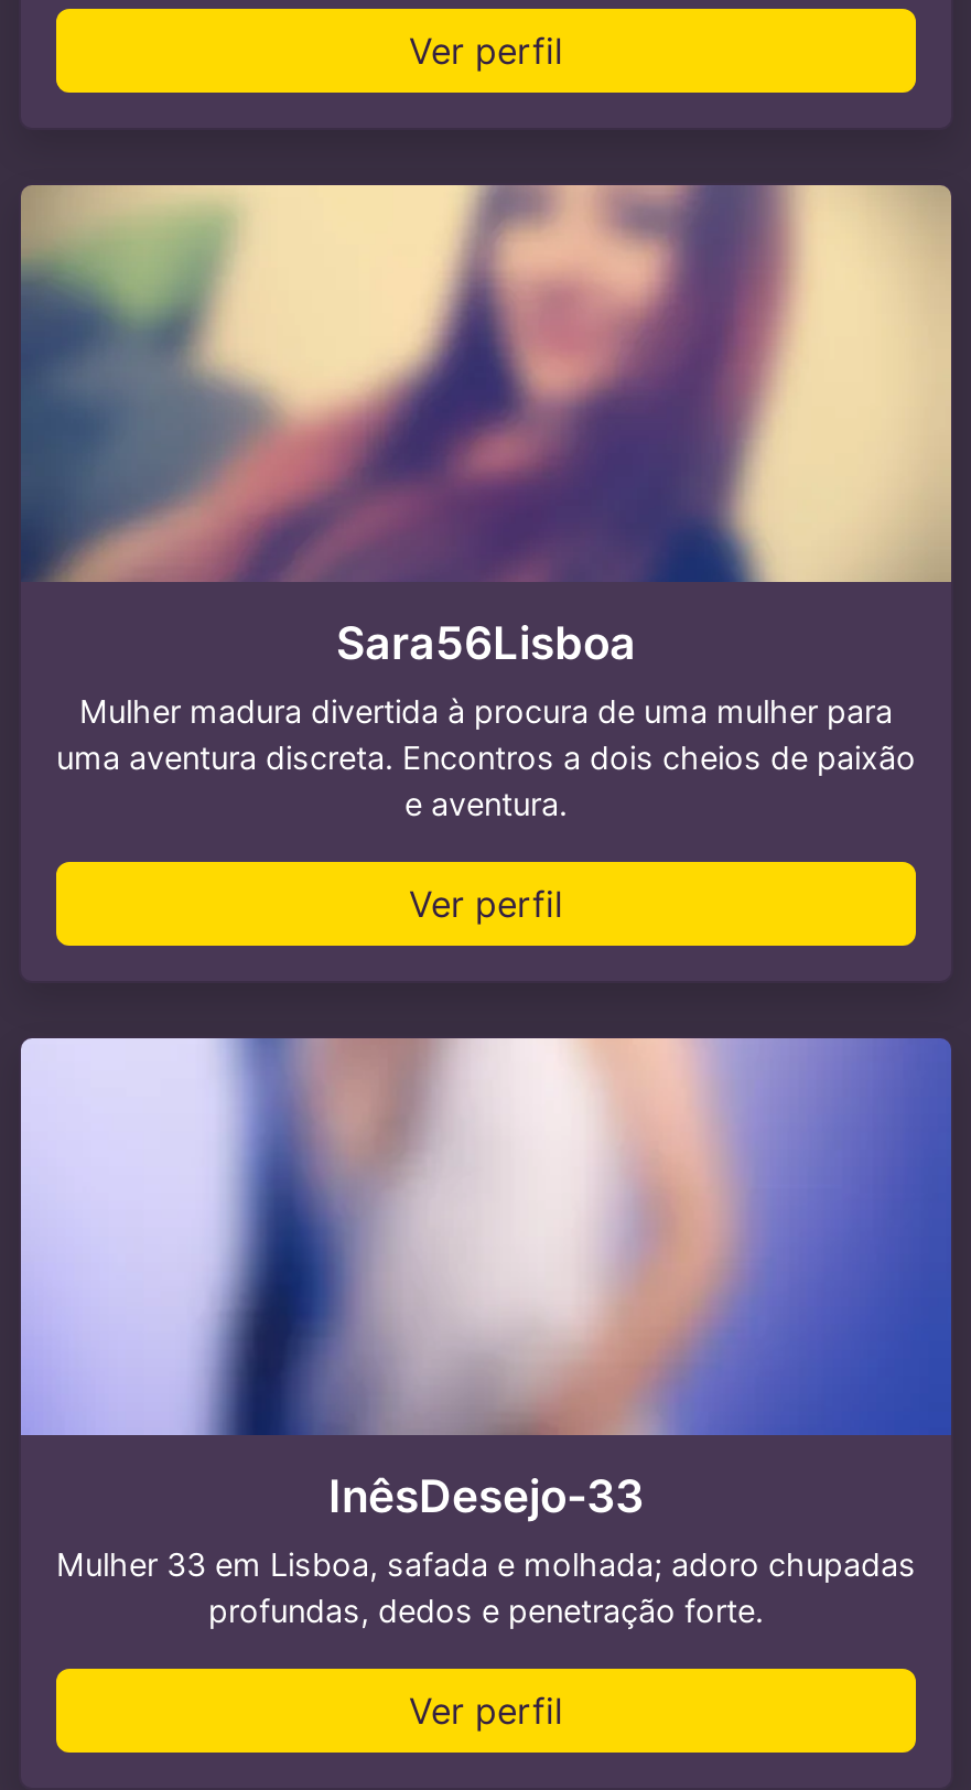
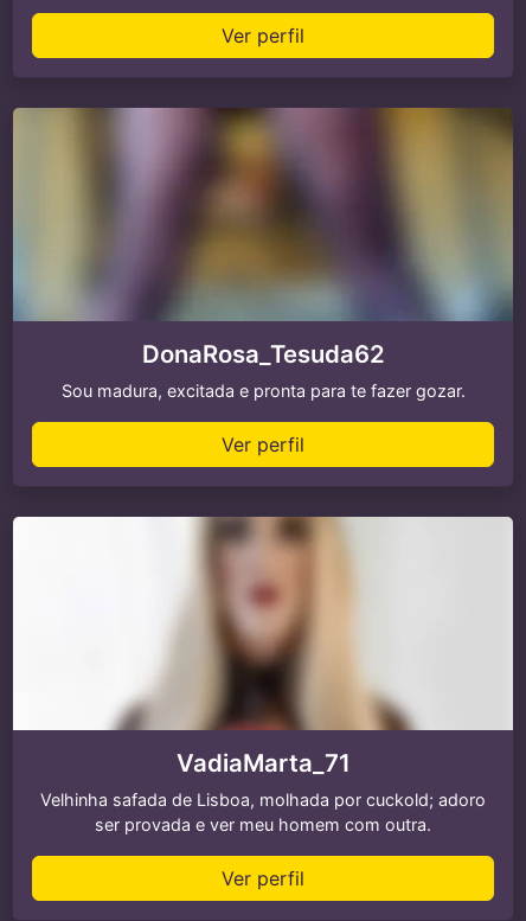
[21,183,953,822] [image] | Sara56Lisboa | Mulher madura divertida à procura de uma mulher para | uma aventura discreta. Encontros a dois cheios de paixão | e aventura. -> [12,108,513,401] [image] | DonaRosa_Tesuda62 | Sou madura, excitada e pronta para te fazer gozar.
[21,1036,951,1629] [image] | InêsDesejo-33 | Mulher 33 em Lisboa, safada e molhada; adoro chupadas | profundas, dedos e penetração forte. -> [13,516,514,834] [image] | VadiaMarta_71 | Velhinha safada de Lisboa, molhada por cuckold; adoro | ser provada e ver meu homem com outra.

